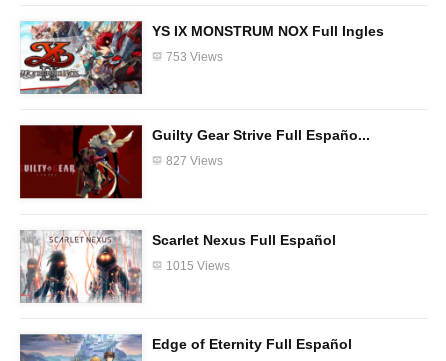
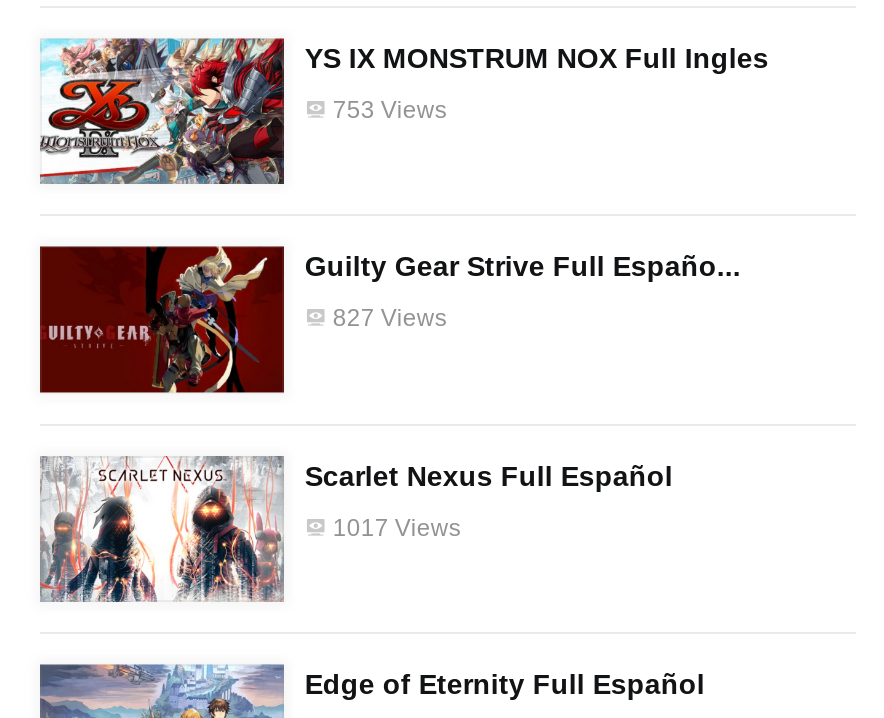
[166,259,230,273] 1015 Views -> [333,513,461,541] 1017 Views

